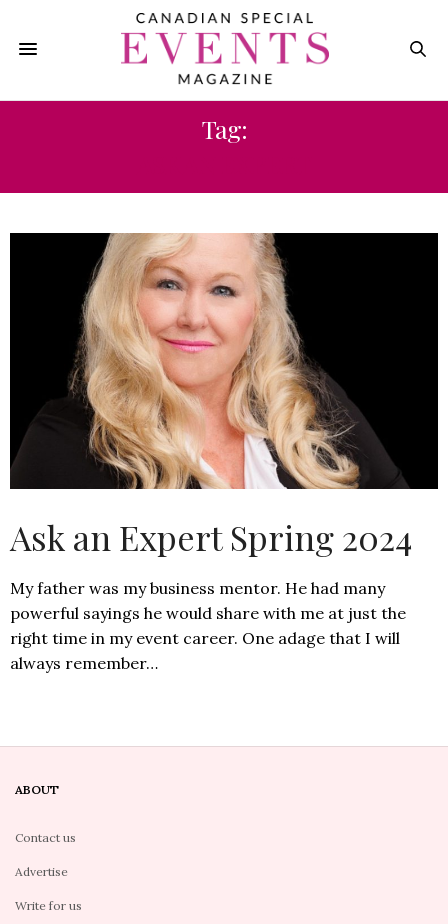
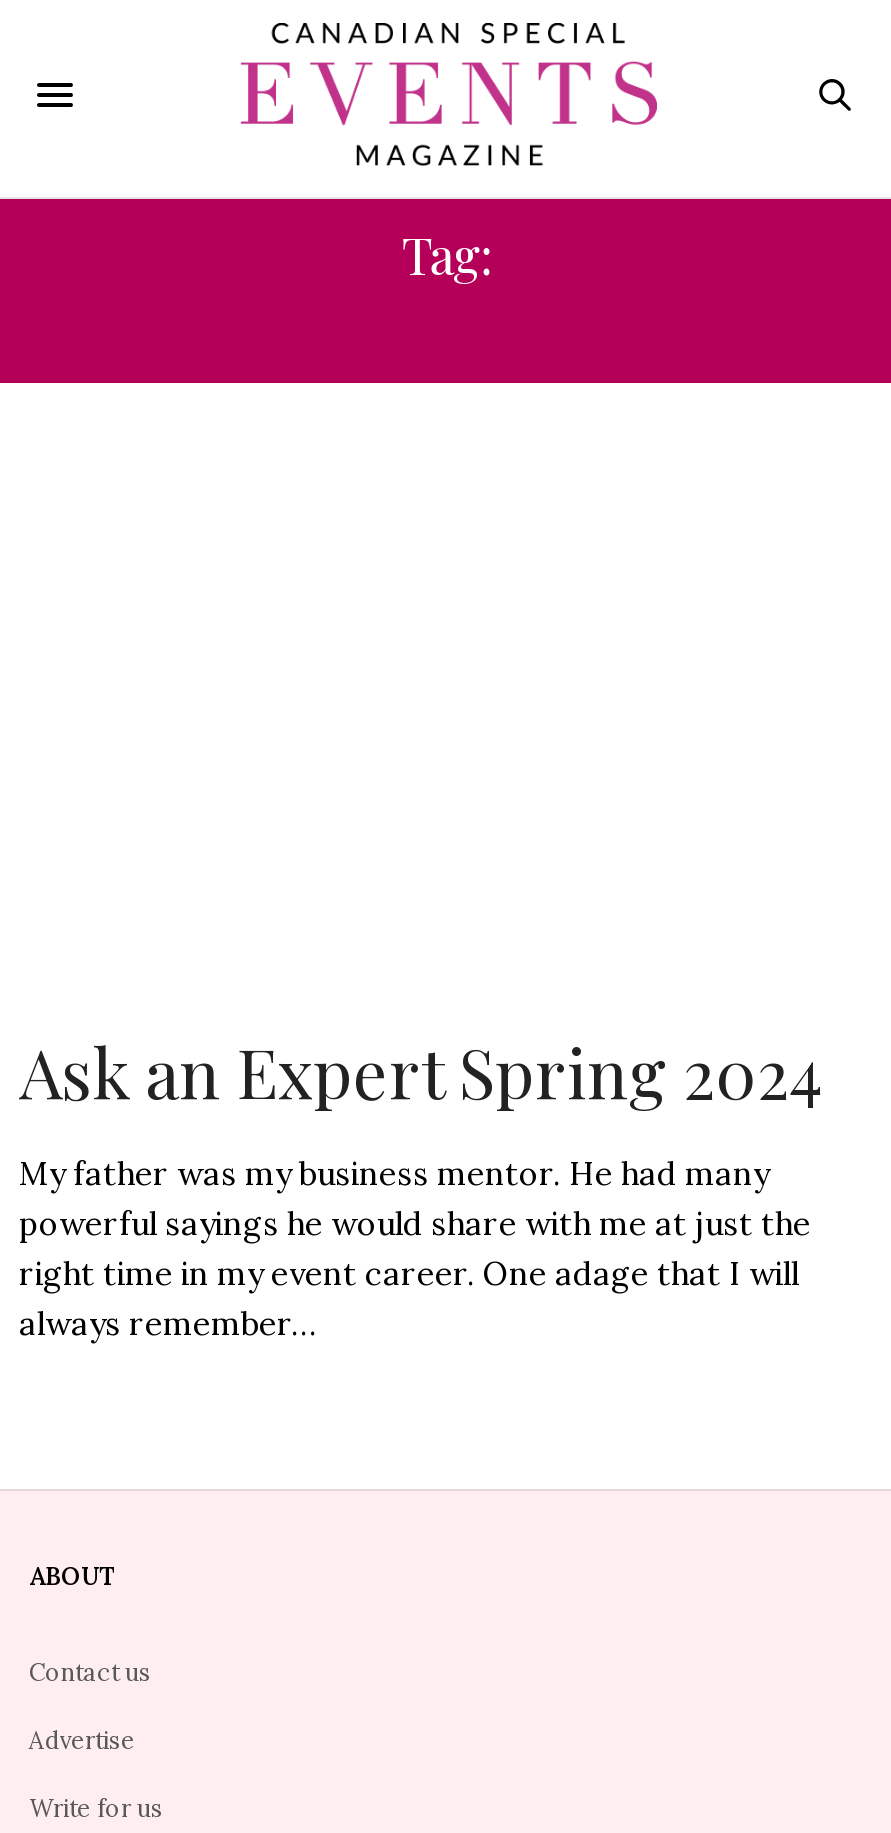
[9,232,439,490] [image] -> none

